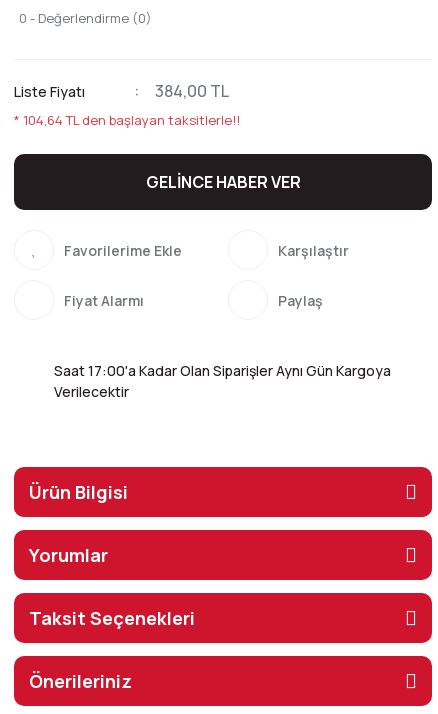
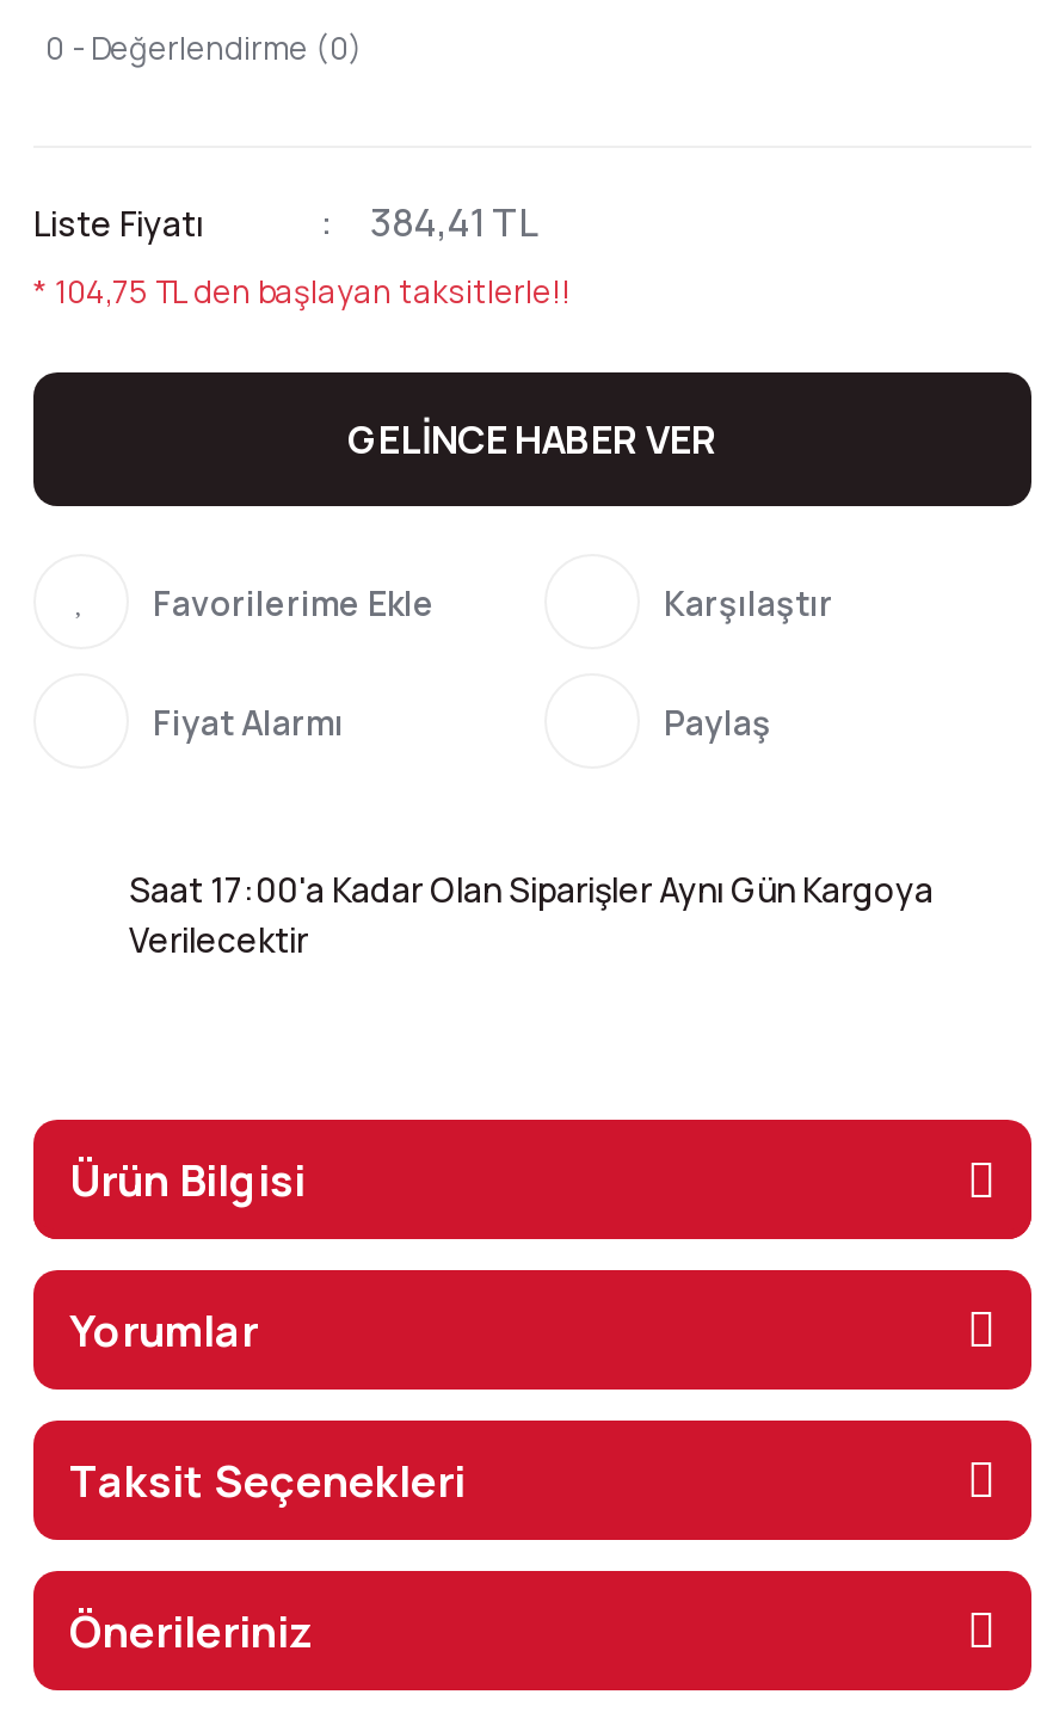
[155,80,229,102] 384,00 TL -> [370,196,537,248] 384,41 TL
[14,111,240,129] * 104,64 TL den başlayan taksitlerle!! -> [33,270,571,313] * 104,75 TL den başlayan taksitlerle!!

